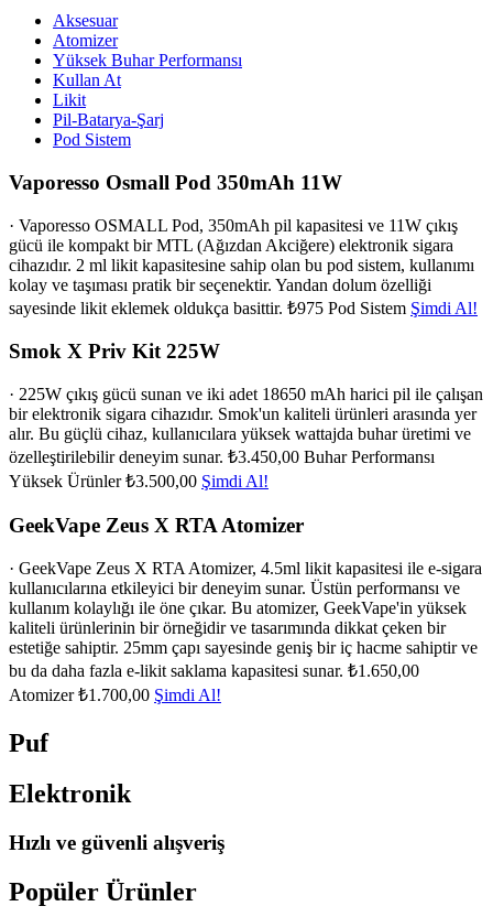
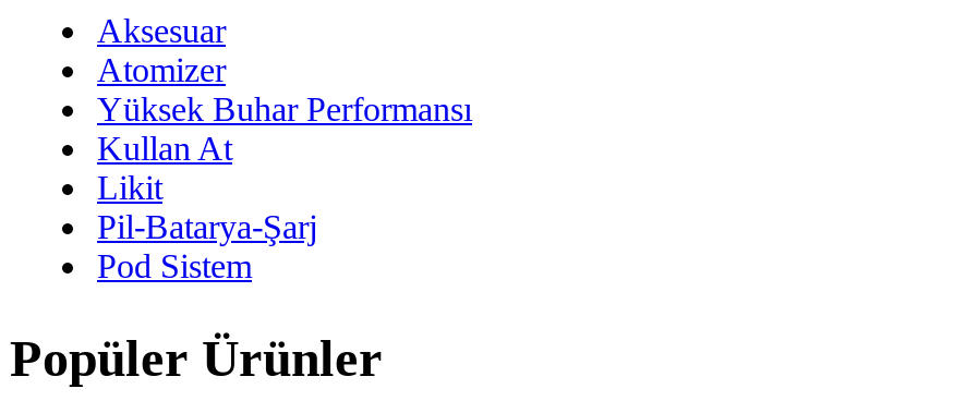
[9,171,483,855] Vaporesso Osmall Pod 350mAh 11W | · Vaporesso OSMALL Pod, 350mAh pil kapasitesi ve 11W çıkış | gücü ile kompakt bir MTL (Ağızdan Akciğere) elektronik sigara | cihazıdır. 2 ml likit kapasitesine sahip olan bu pod sistem, kullanımı | kolay ve taşıması pratik bir seçenektir. Yandan dolum özelliği | sayesinde likit eklemek oldukça basittir. ₺975 Pod Sistem Şimdi Al! | Smok X Priv Kit 225W | · 225W çıkış gücü sunan ve iki adet 18650 mAh harici pil ile çalışan | bir elektronik sigara cihazıdır. Smok'un kaliteli ürünleri arasında yer | alır. Bu güçlü cihaz, kullanıcılara yüksek wattajda buhar üretimi ve | özelleştirilebilir deneyim sunar. ₺3.450,00 Buhar Performansı | Yüksek Ürünler ₺3.500,00 Şimdi Al! | GeekVape Zeus X RTA Atomizer | · GeekVape Zeus X RTA Atomizer, 4.5ml likit kapasitesi ile e-sigara | kullanıcılarına etkileyici bir deneyim sunar. Üstün performansı ve | kullanım kolaylığı ile öne çıkar. Bu atomizer, GeekVape'in yüksek | kaliteli ürünlerinin bir örneğidir ve tasarımında dikkat çeken bir | estetiğe sahiptir. 25mm çapı sayesinde geniş bir iç hacme sahiptir ve | bu da daha fazla e-likit saklama kapasitesi sunar. ₺1.650,00 | Atomizer ₺1.700,00 Şimdi Al! | Puf | Elektronik | Hızlı ve güvenli alışveriş -> none

